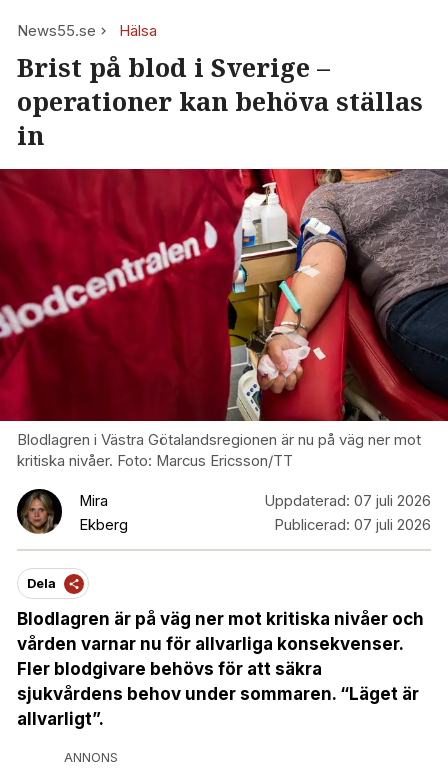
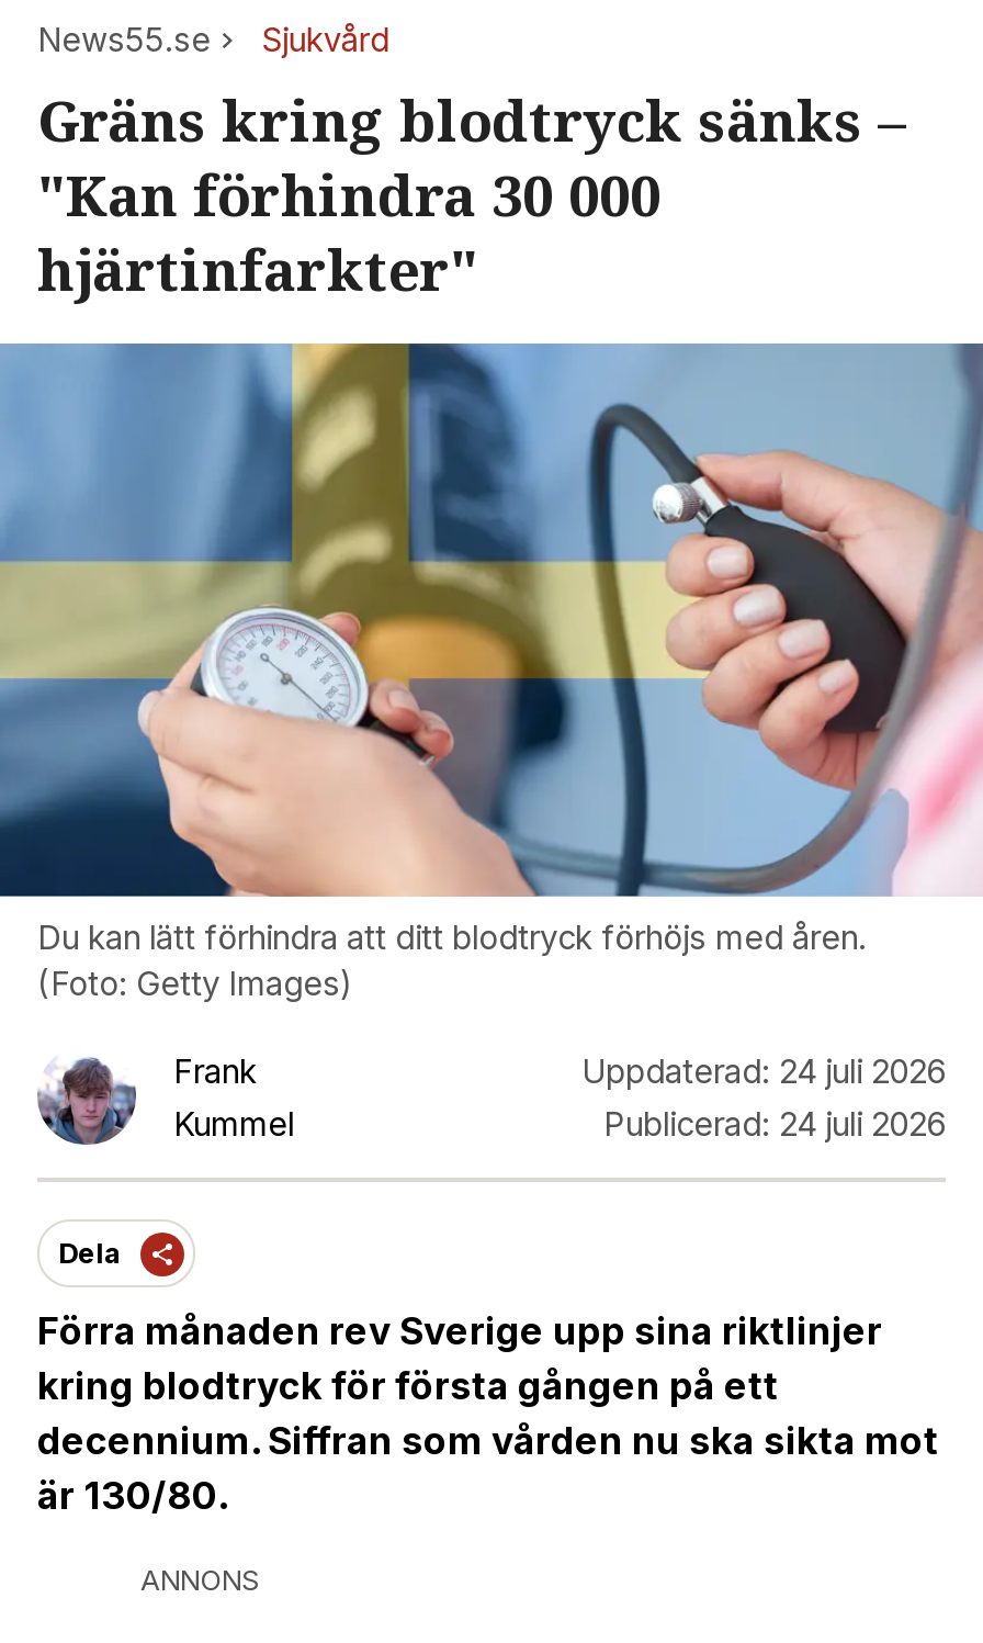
[17,21,423,152] Hälsa | Brist på blod i Sverige – | operationer kan behöva ställas | in -> [37,20,906,306] Sjukvård | Gräns kring blodtryck sänks – | "Kan förhindra 30 000 | hjärtinfarkter"
[3,168,445,469] [image] | Blodlagren i Västra Götalandsregionen är nu på väg ner mot | kritiska nivåer. Foto: Marcus Ericsson/TT -> [7,341,976,1003] [image] | Du kan lätt förhindra att ditt blodtryck förhöjs med åren. | (Foto: Getty Images)
[16,488,128,534] [image] | Mira | Ekberg -> [37,1046,294,1145] [image] | Frank | Kummel
[264,491,431,533] Uppdaterad: 07 juli 2026 | Publicerad: 07 juli 2026 -> [581,1051,946,1144] Uppdaterad: 24 juli 2026 | Publicerad: 24 juli 2026
[17,609,424,729] Blodlagren är på väg ner mot kritiska nivåer och | vården varnar nu för allvarliga konsekvenser. | Fler blodgivare behövs för att säkra | sjukvårdens behov under sommaren. “Läget är | allvarligt”. -> [37,1310,939,1518] Förra månaden rev Sverige upp sina riktlinjer | kring blodtryck för första gången på ett | decennium. Siffran som vården nu ska sikta mot | är 130/80.

